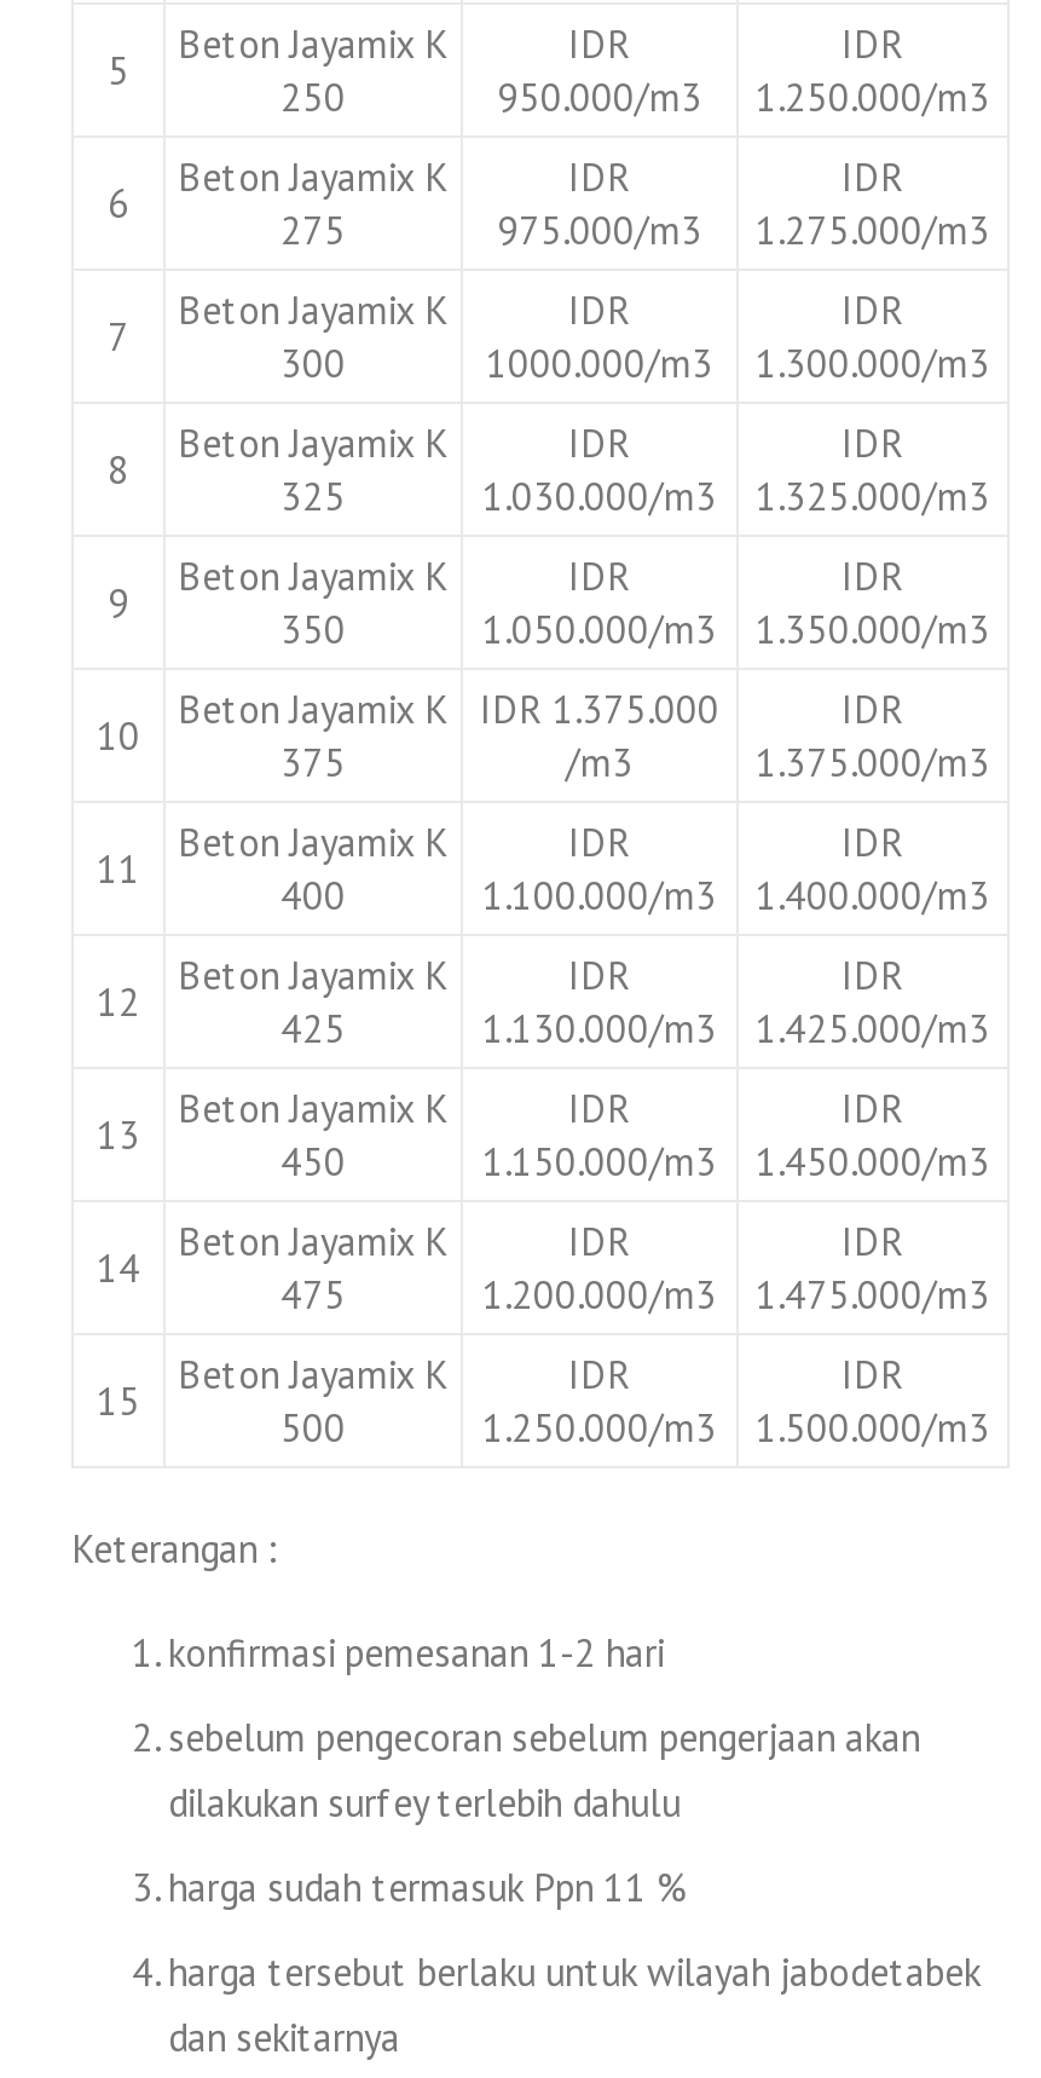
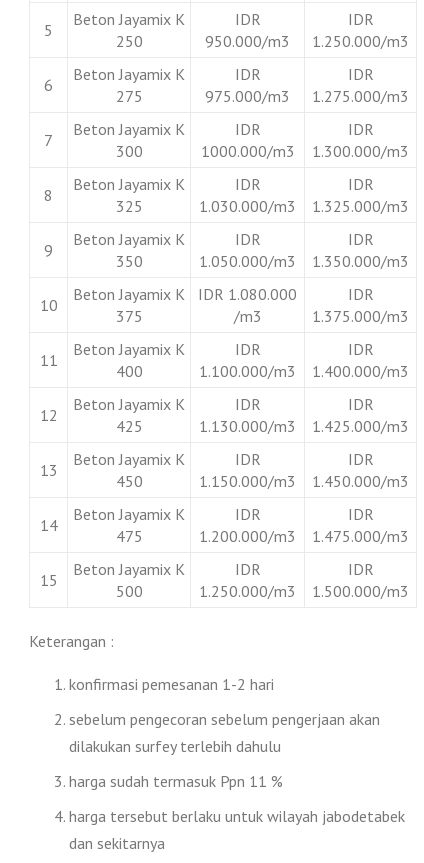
[178,686,719,735] Beton Jayamix K IDR 1.375.000 -> [73,284,297,304] Beton Jayamix K IDR 1.080.000

